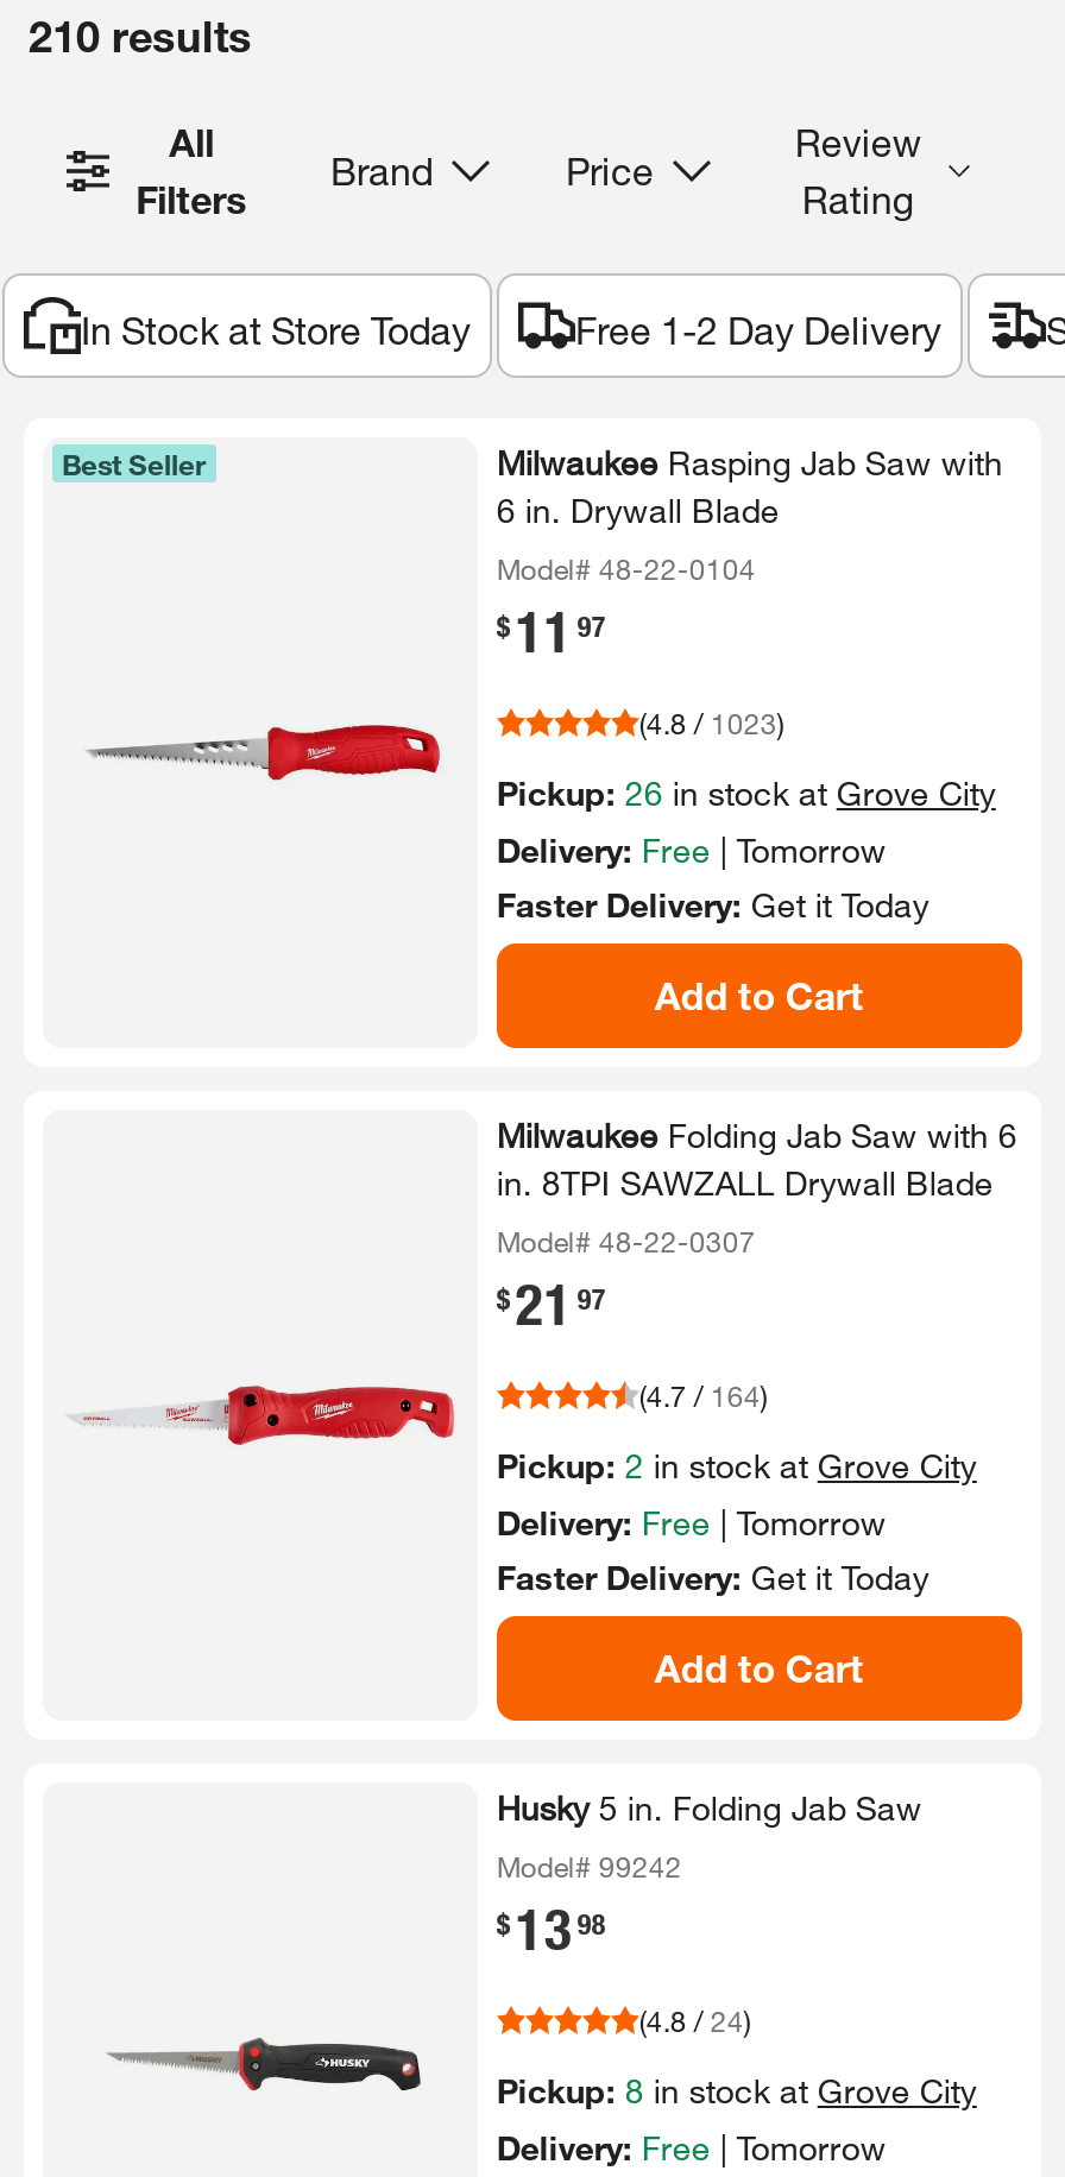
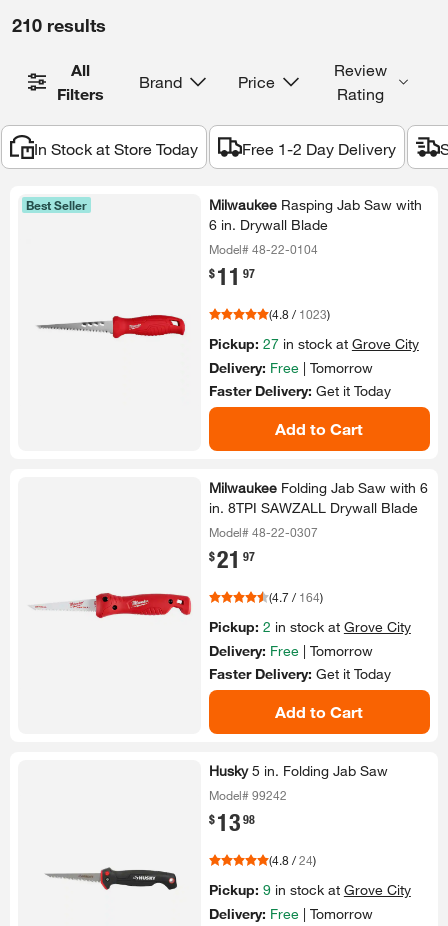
[497,773,996,814] Pickup: 26 in stock at Grove City -> [209,335,419,352] Pickup: 27 in stock at Grove City
[497,2071,977,2111] Pickup: 8 in stock at Grove City -> [209,881,411,898] Pickup: 9 in stock at Grove City

